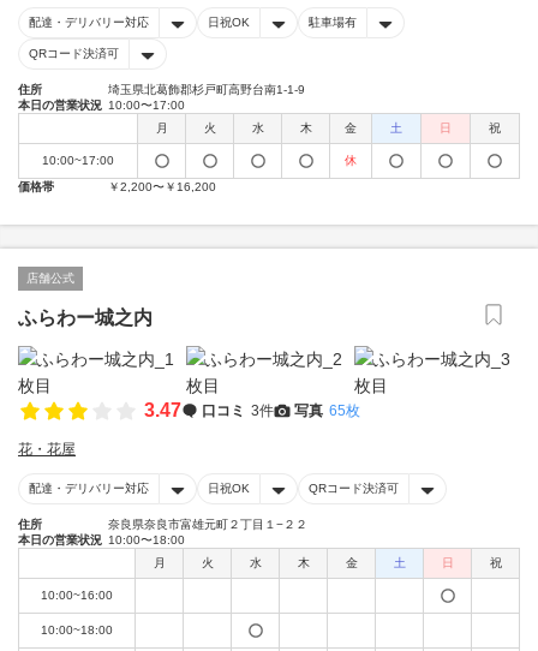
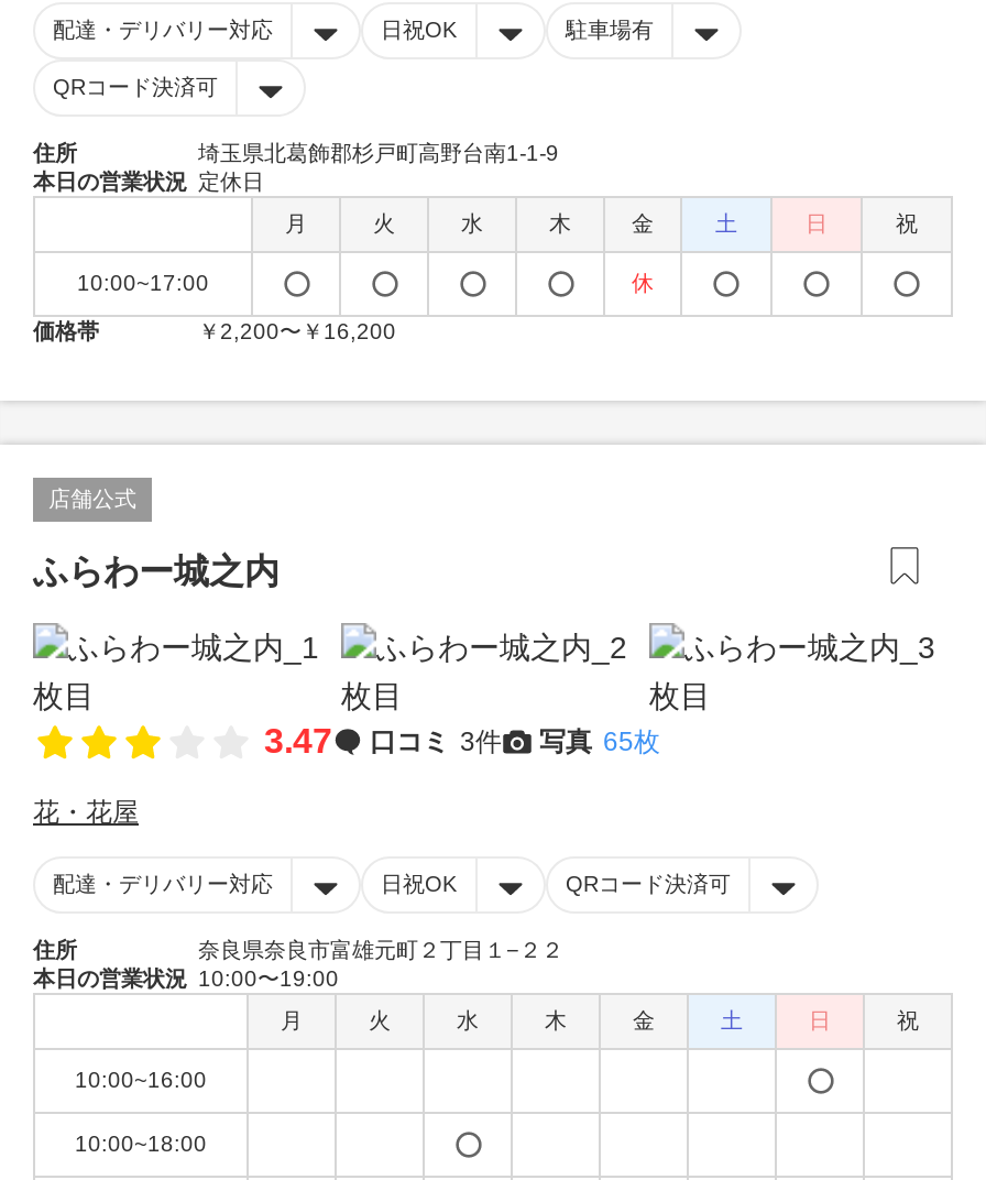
[18,98,185,112] 本日の営業状況 10:00〜17:00 -> [33,170,264,194] 本日の営業状況 定休日
[18,533,185,547] 本日の営業状況 10:00〜18:00 -> [33,966,339,991] 本日の営業状況 10:00〜19:00

